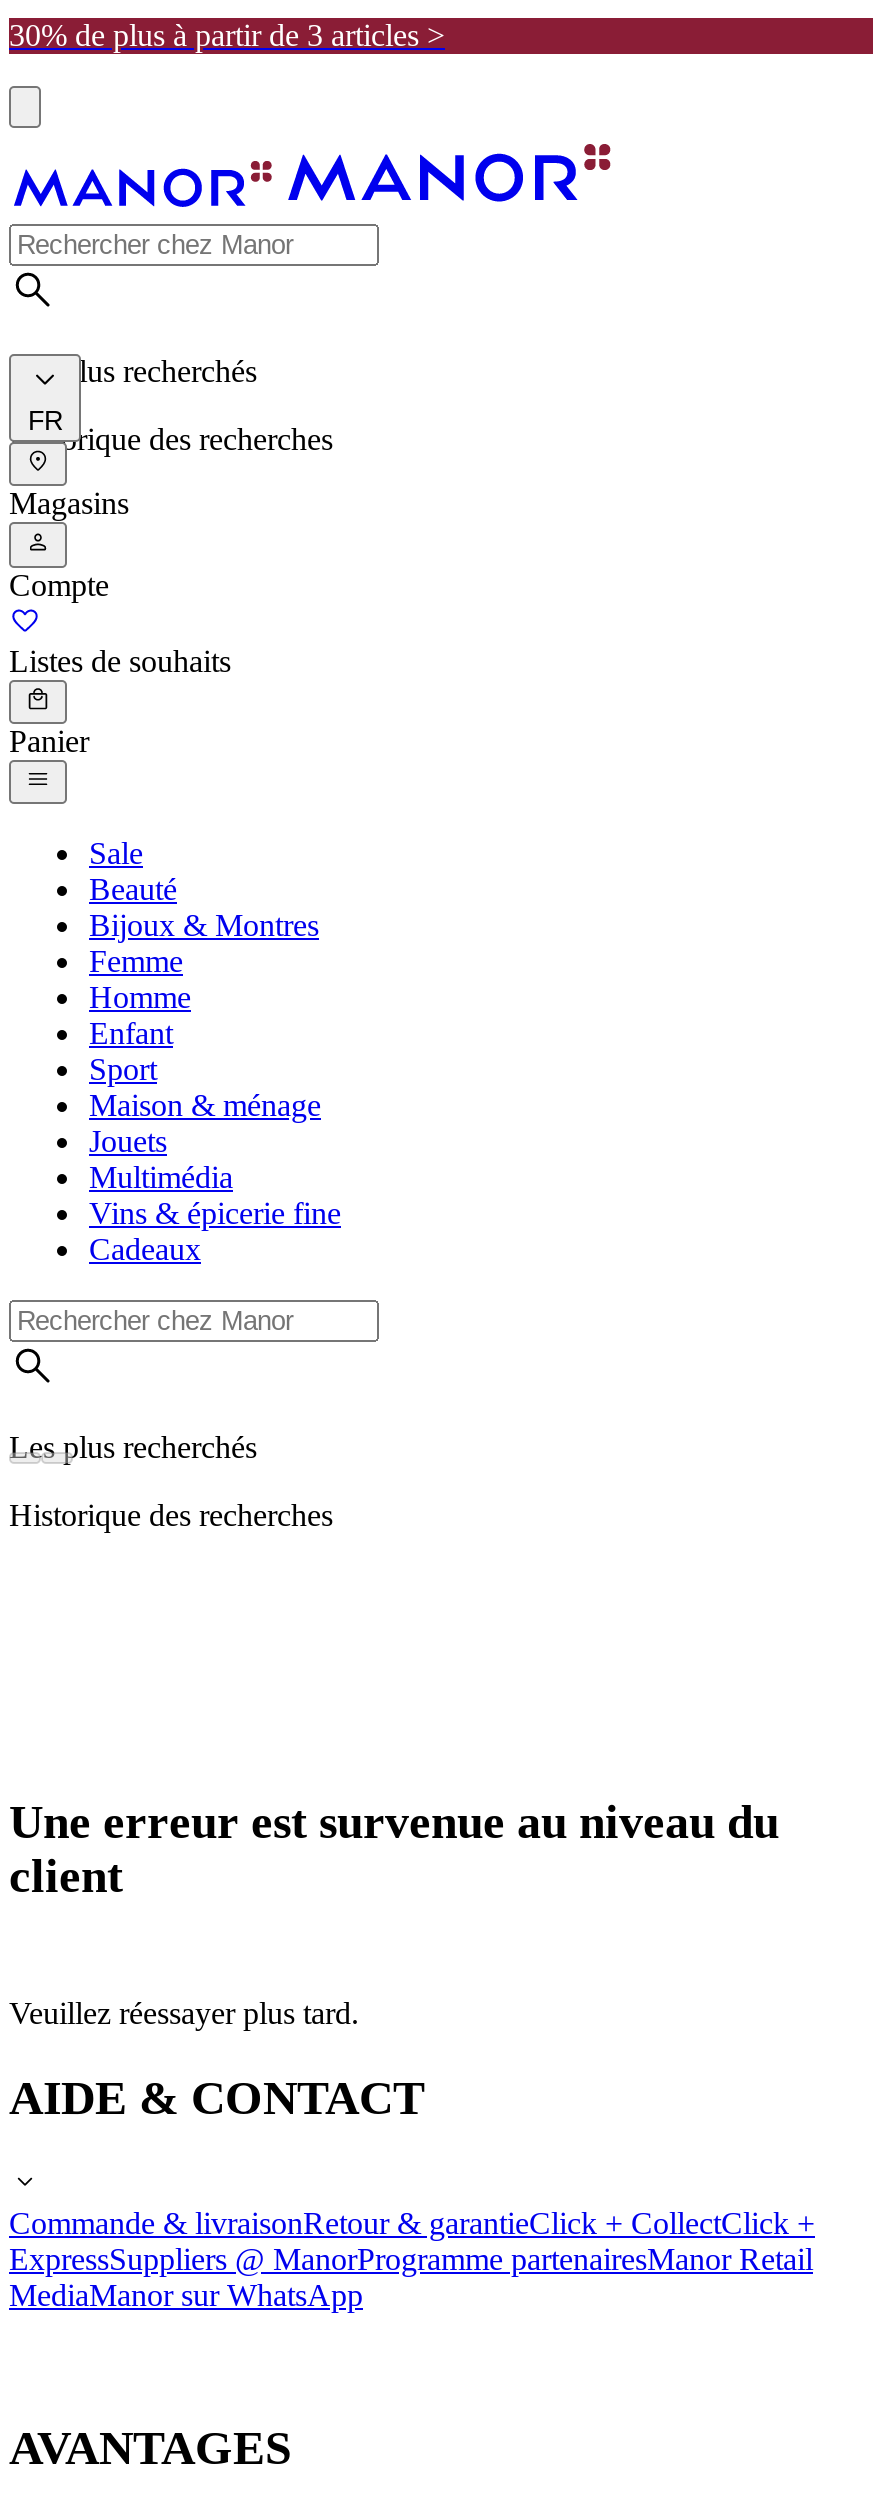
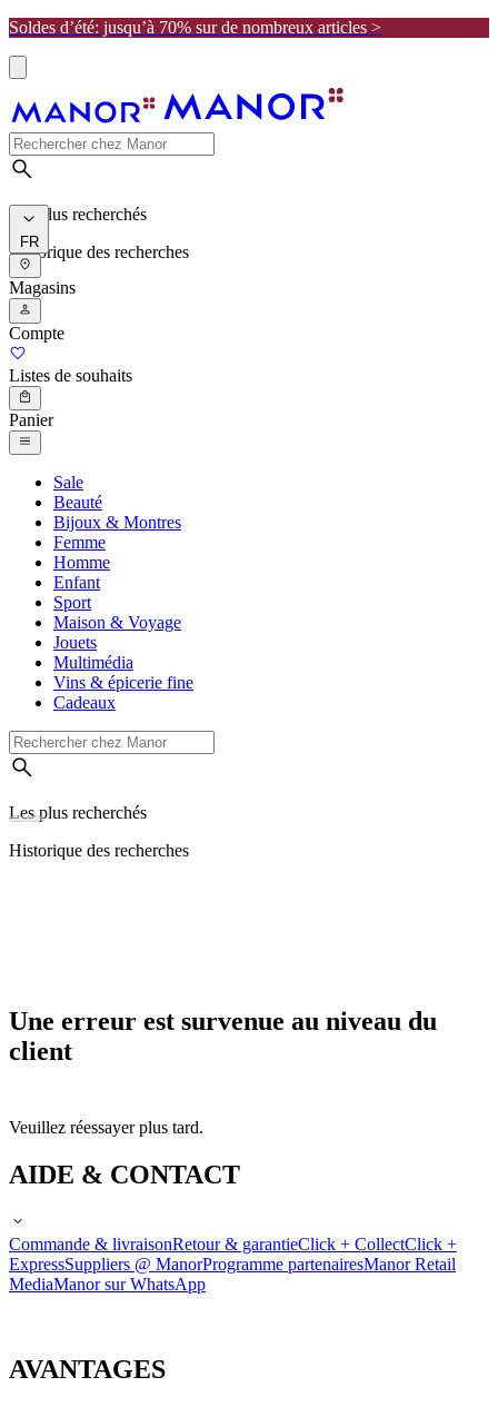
[9,18,445,52] 30% de plus à partir de 3 articles > -> [9,18,381,37] Soldes d’été: jusqu’à 70% sur de nombreux articles >
[89,1089,321,1123] Maison & ménage -> [53,613,181,632] Maison & Voyage

